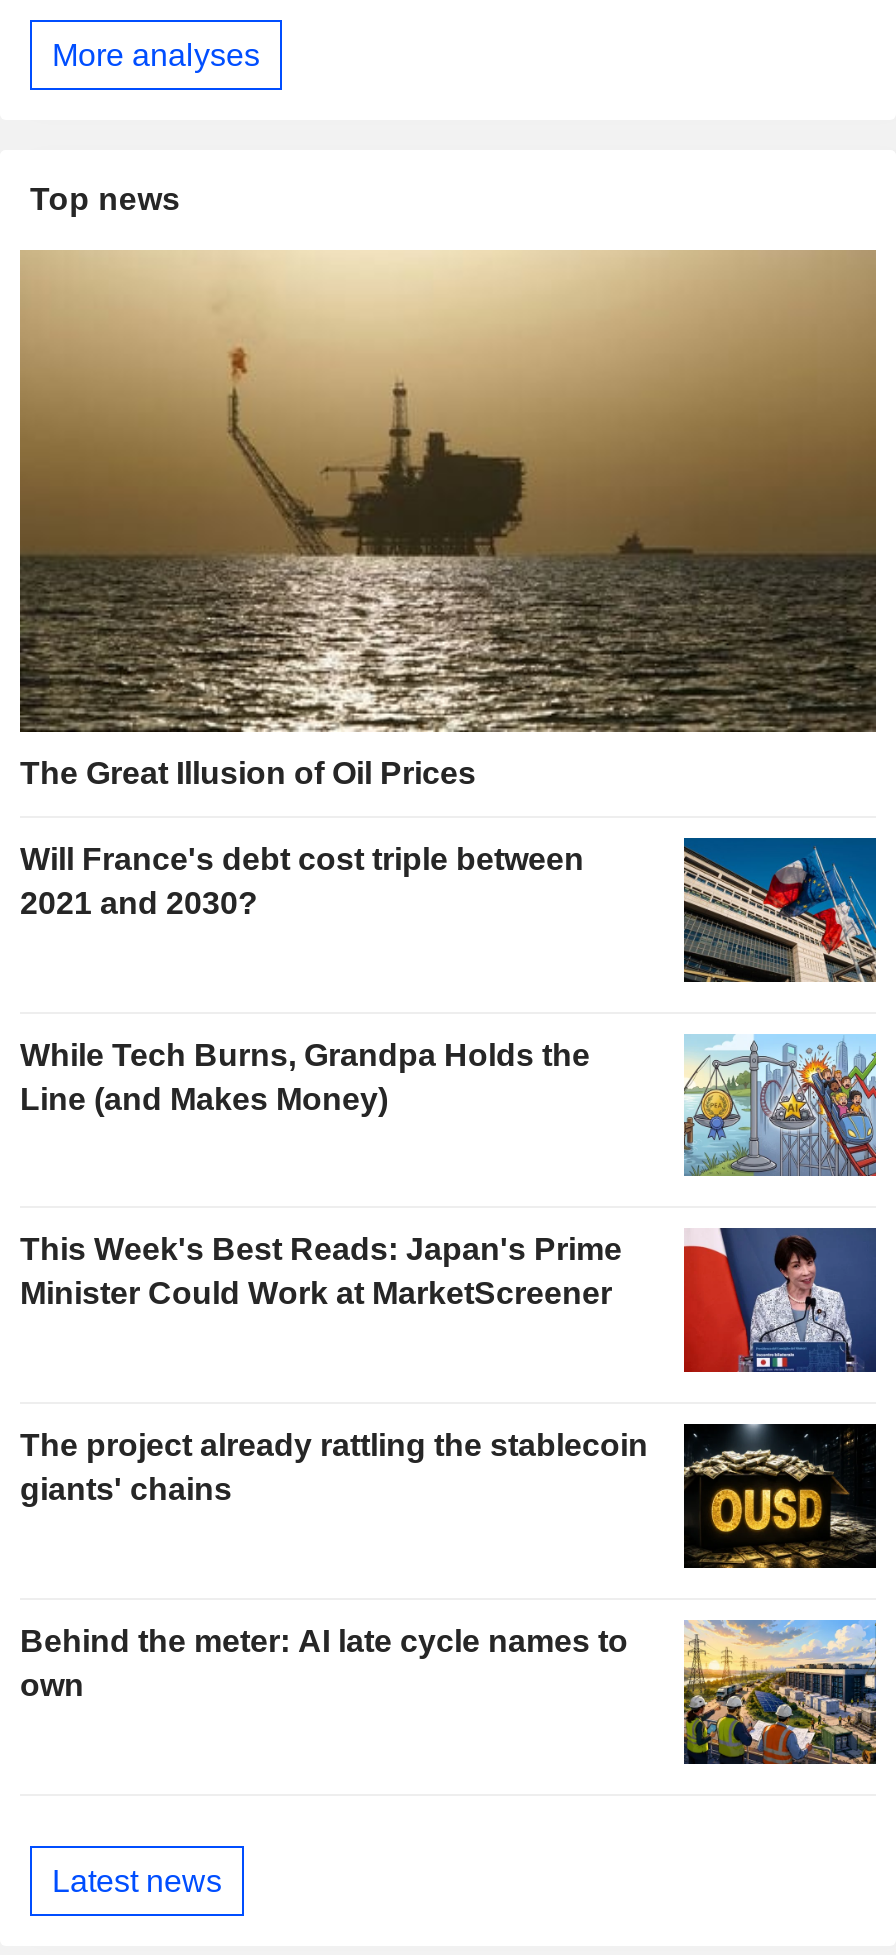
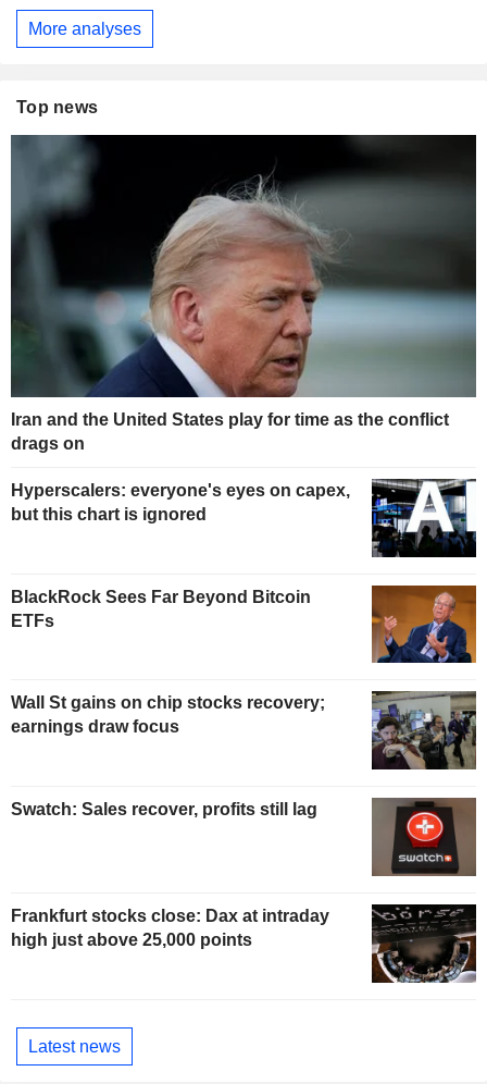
[18,248,878,790] [image] | The Great Illusion of Oil Prices -> [10,134,477,453] [image] | Iran and the United States play for time as the conflict | drags on
[20,842,584,920] Will France's debt cost triple between | 2021 and 2030? -> [11,481,350,523] Hyperscalers: everyone's eyes on capex, | but this chart is ignored
[682,836,878,984] [image] -> [372,478,477,558] [image]
[20,1037,590,1115] While Tech Burns, Grandpa Holds the | Line (and Makes Money) -> [11,587,311,630] BlackRock Sees Far Beyond Bitcoin | ETFs
[684,1034,878,1178] [image] -> [371,584,477,664] [image]
[20,1233,622,1311] This Week's Best Reads: Japan's Prime | Minister Could Work at MarketScreener -> [11,694,325,736] Wall St gains on chip stocks recovery; | earnings draw focus
[682,1228,876,1374] [image] -> [371,690,476,771] [image]
[20,1429,648,1507] The project already rattling the stablecoin | giants' chains -> [11,800,317,819] Swatch: Sales recover, profits still lag
[682,1422,878,1570] [image] -> [371,797,477,877] [image]
[20,1618,878,1766] [image] | Behind the meter: AI late cycle names to | own -> [11,903,476,984] [image] | Frankfurt stocks close: Dax at intraday | high just above 25,000 points

